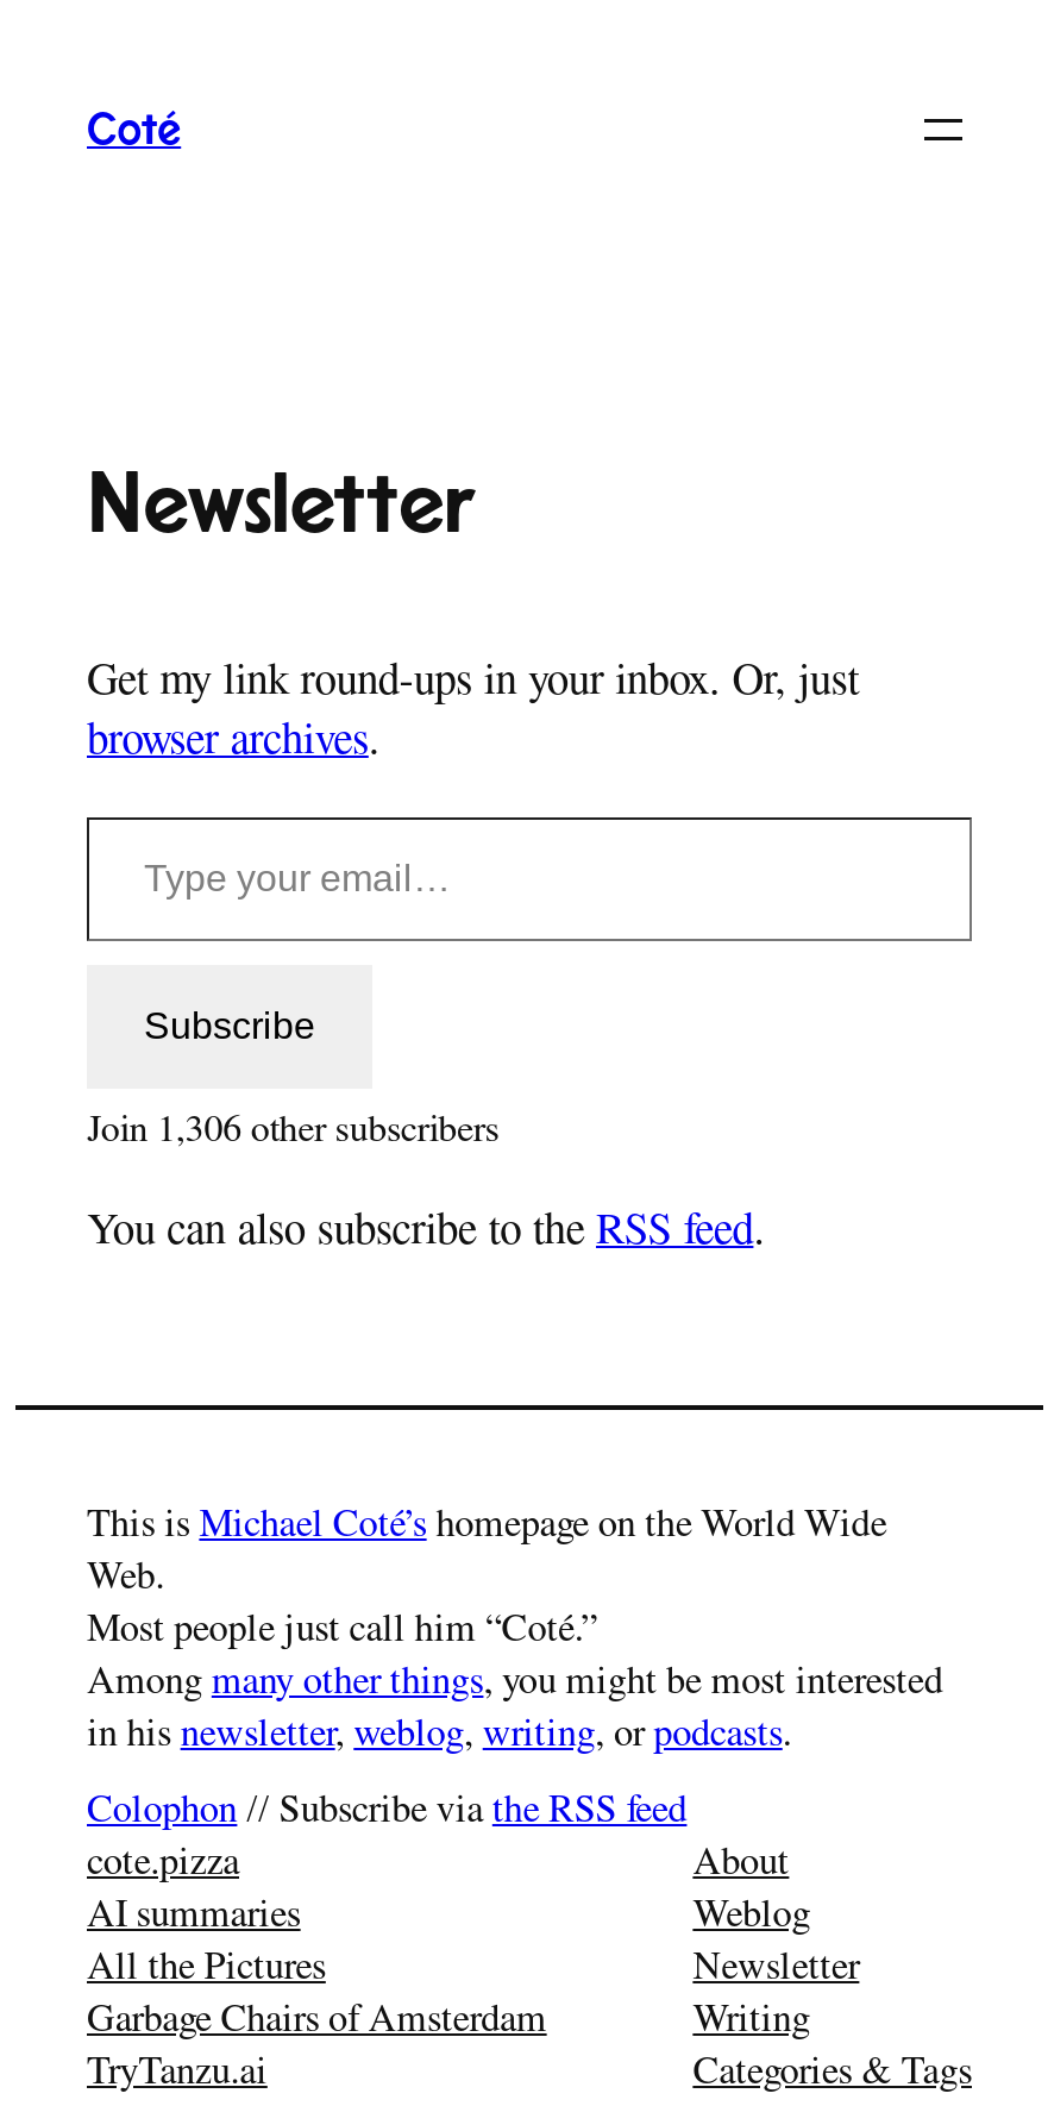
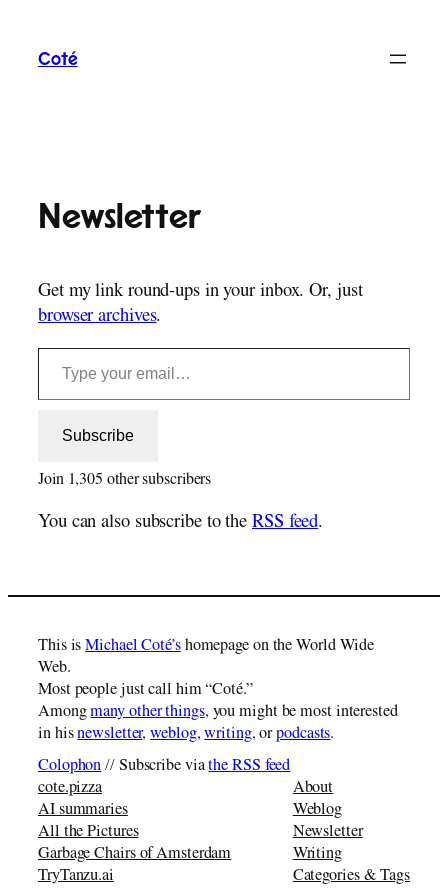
[87,1115,499,1153] Join 1,306 other subscribers -> [38,473,211,489] Join 1,305 other subscribers

